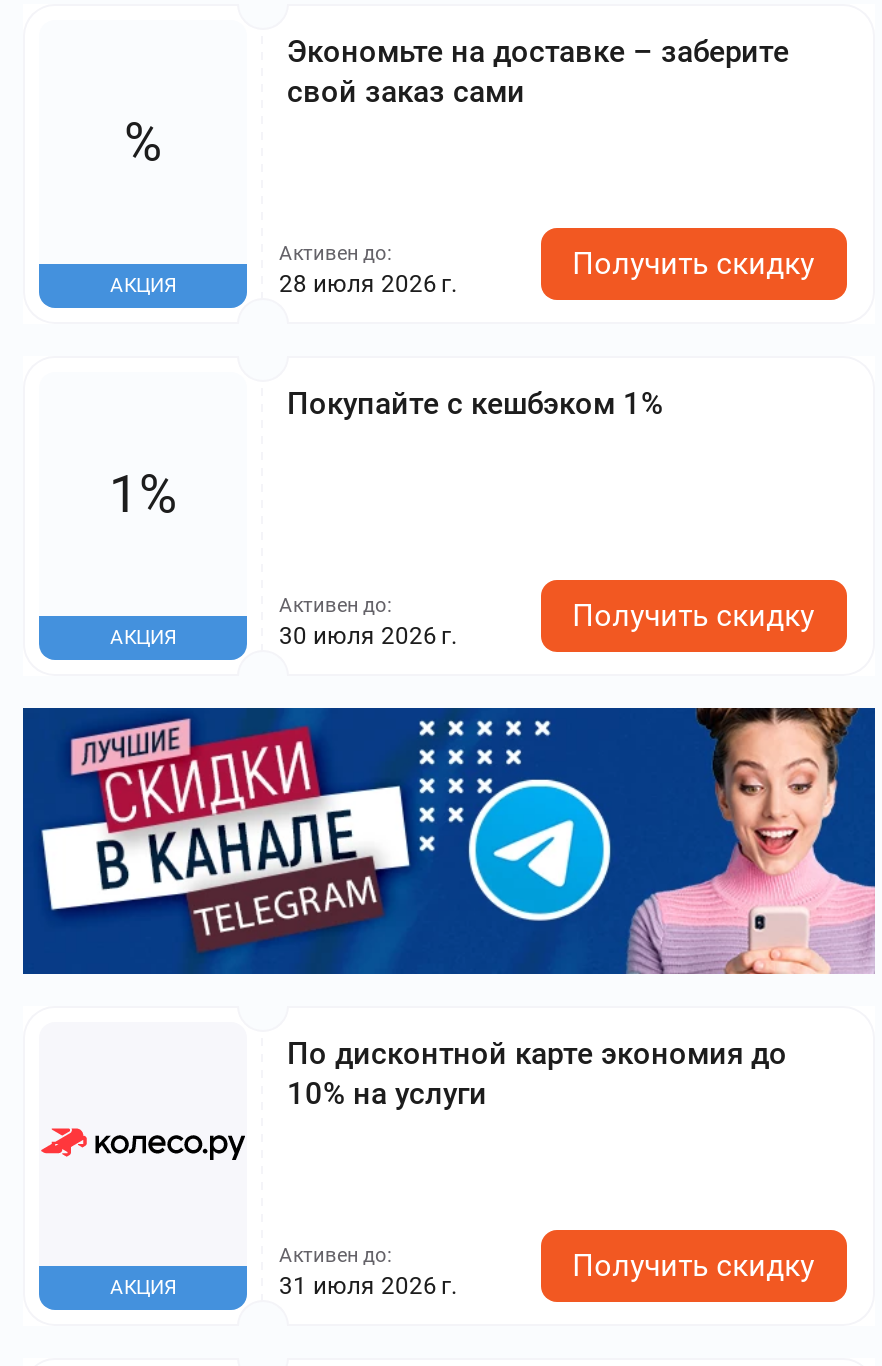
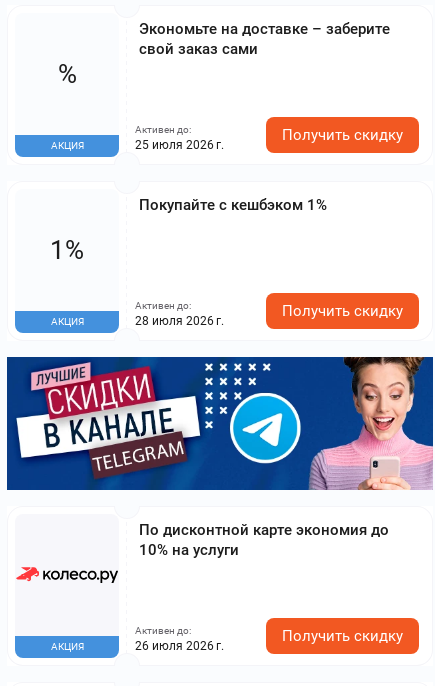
[279,270,457,298] 28 июля 2026 г. -> [135,138,224,152] 25 июля 2026 г.
[279,622,457,650] 30 июля 2026 г. -> [135,314,224,328] 28 июля 2026 г.
[279,1272,457,1300] 31 июля 2026 г. -> [135,639,224,653] 26 июля 2026 г.

